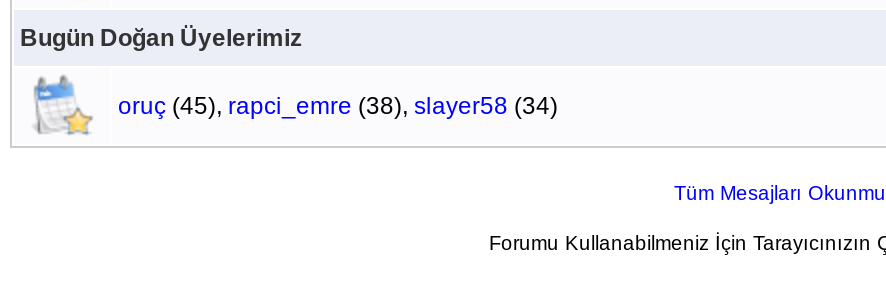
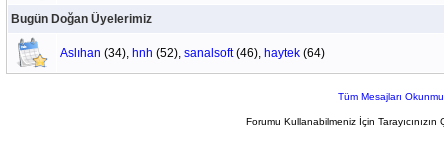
[118,92,558,120] oruç (45), rapci_emre (38), slayer58 (34) -> [60,46,325,60] Aslıhan (34), hnh (52), sanalsoft (46), haytek (64)

